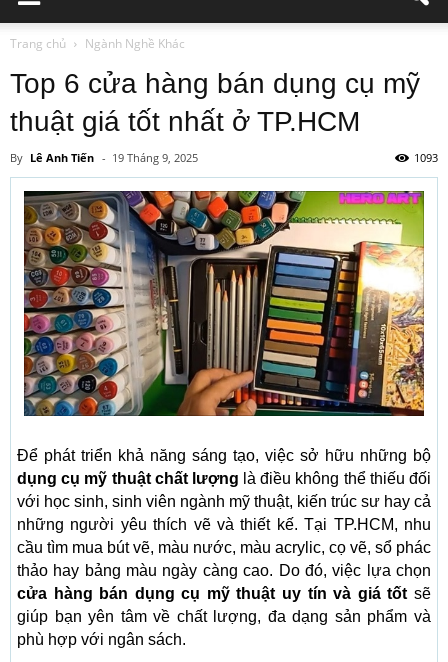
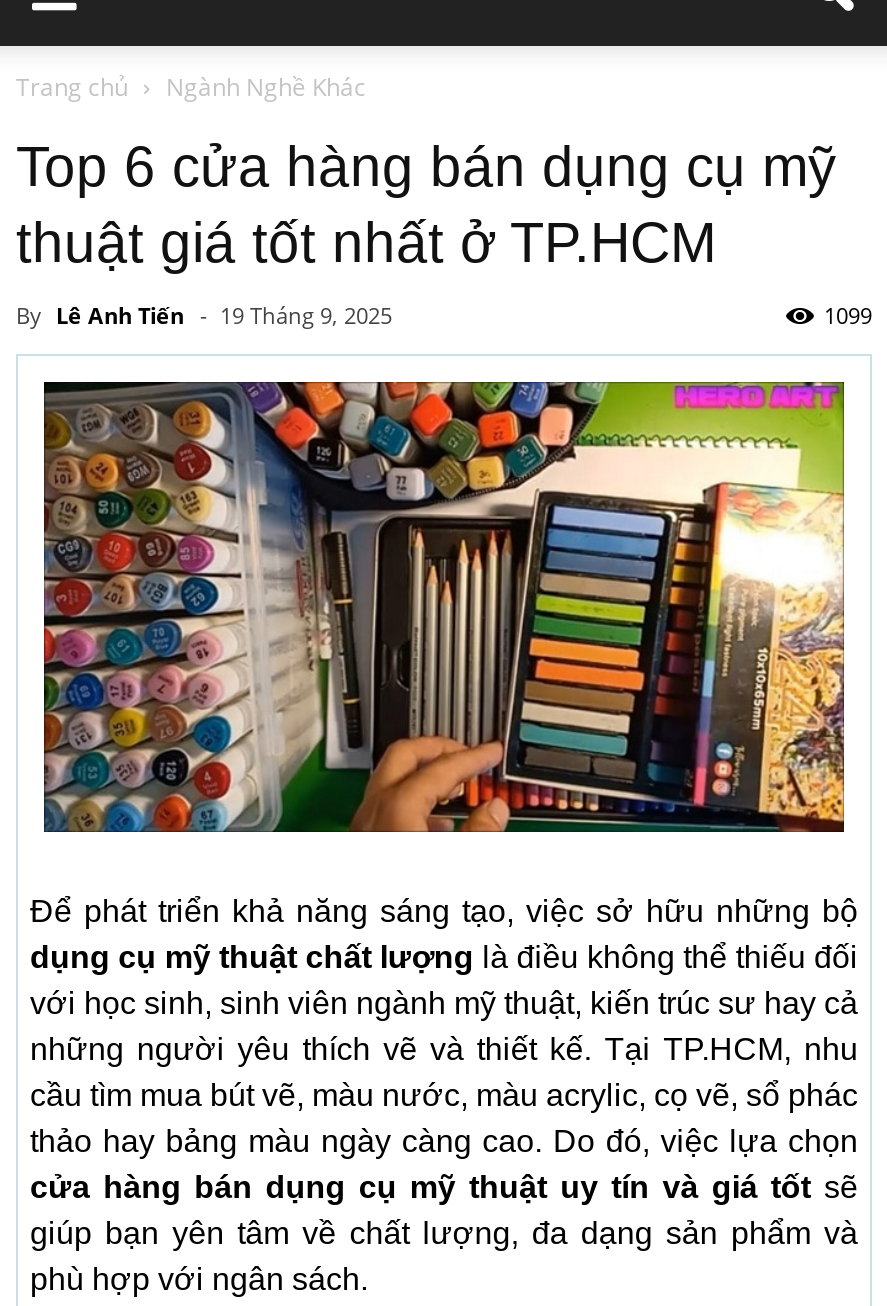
[414,150,438,165] 1093 -> [824,300,872,330] 1099

